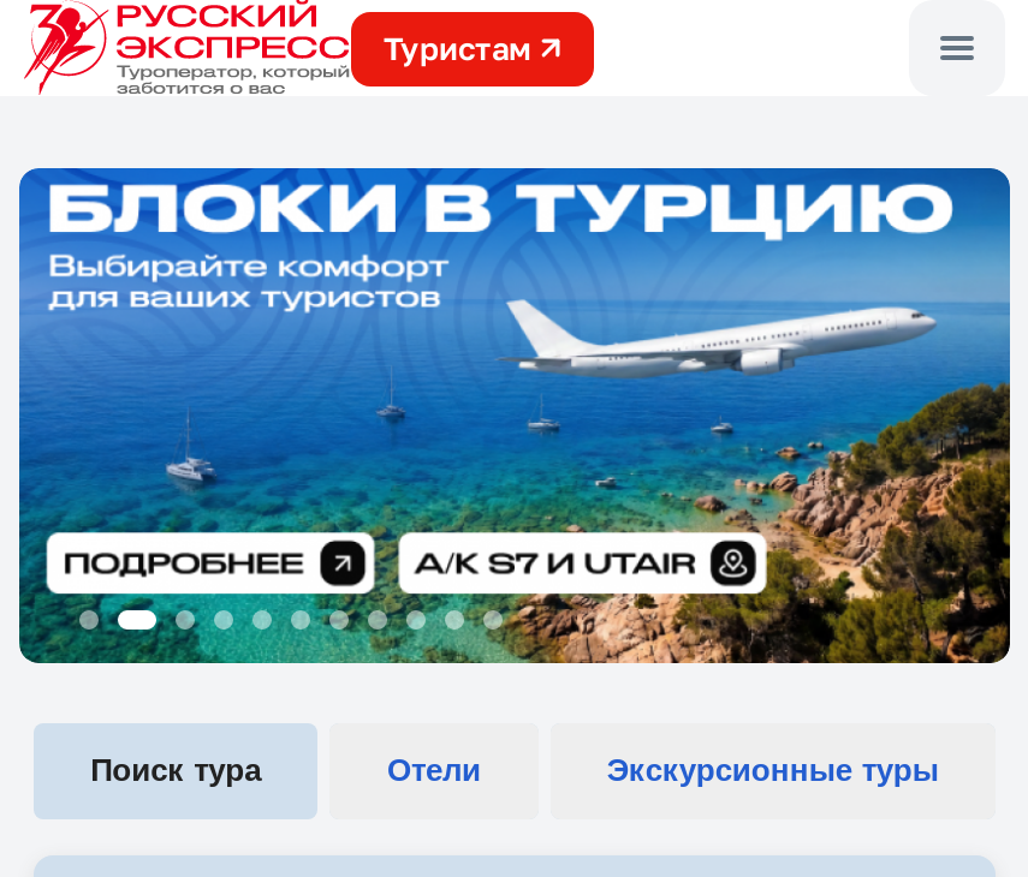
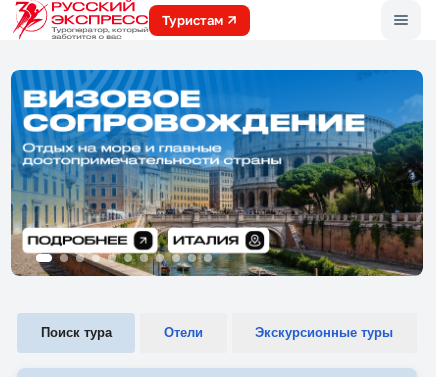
[17,171,1012,666] [image] -> [10,70,424,277] [image]

